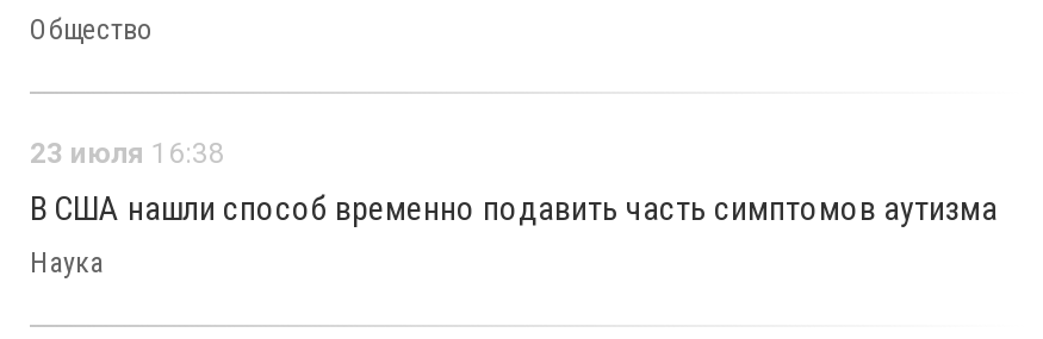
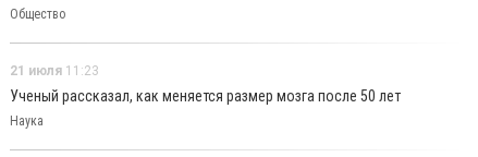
[30,137,225,170] 23 июля 16:38 -> [10,63,99,78] 21 июля 11:23
[30,189,998,227] В США нашли способ временно подавить часть симптомов аутизма -> [10,87,401,105] Ученый рассказал, как меняется размер мозга после 50 лет

